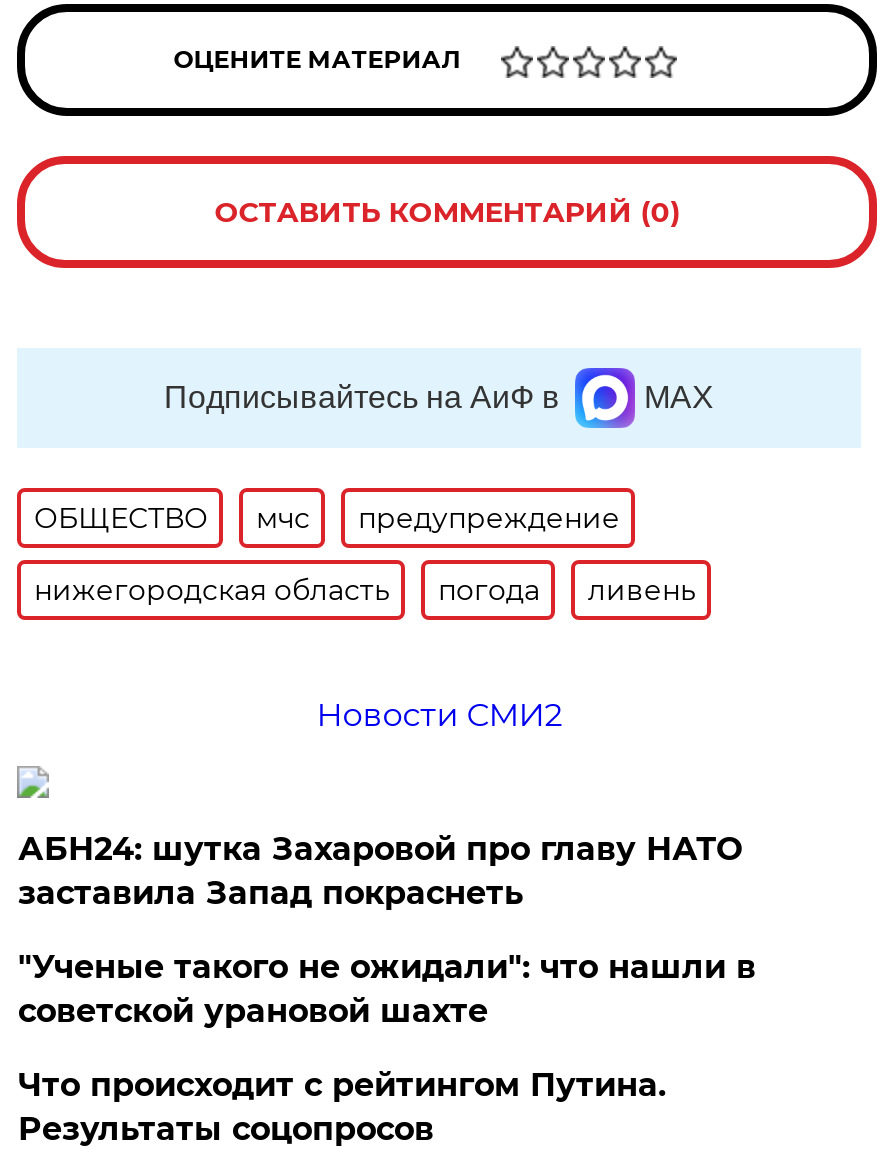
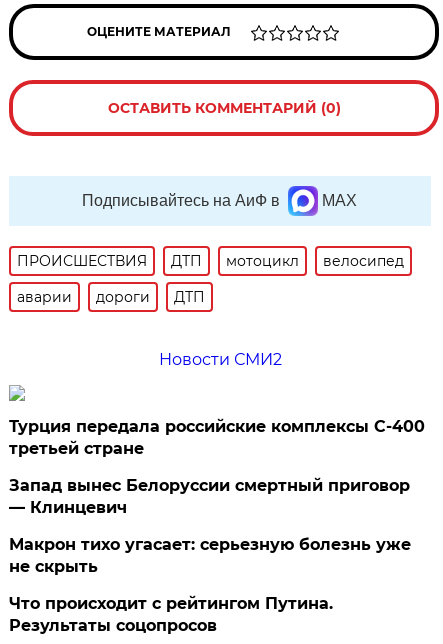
[34,500,620,536] ОБЩЕСТВО | мчс | предупреждение -> [17,252,404,270] ПРОИСШЕСТВИЯ | ДТП | мотоцикл | велосипед
[34,572,696,608] нижегородская область | погода | ливень -> [17,288,205,306] аварии | дороги | ДТП
[18,830,756,1030] АБН24: шутка Захаровой про главу НАТО | заставила Запад покраснеть | "Ученые такого не ожидали": что нашли в | советской урановой шахте -> [9,417,425,576] Турция передала российские комплексы С-400 | третьей стране | Запад вынес Белоруссии смертный приговор | — Клинцевич | Макрон тихо угасает: серьезную болезнь уже | не скрыть

